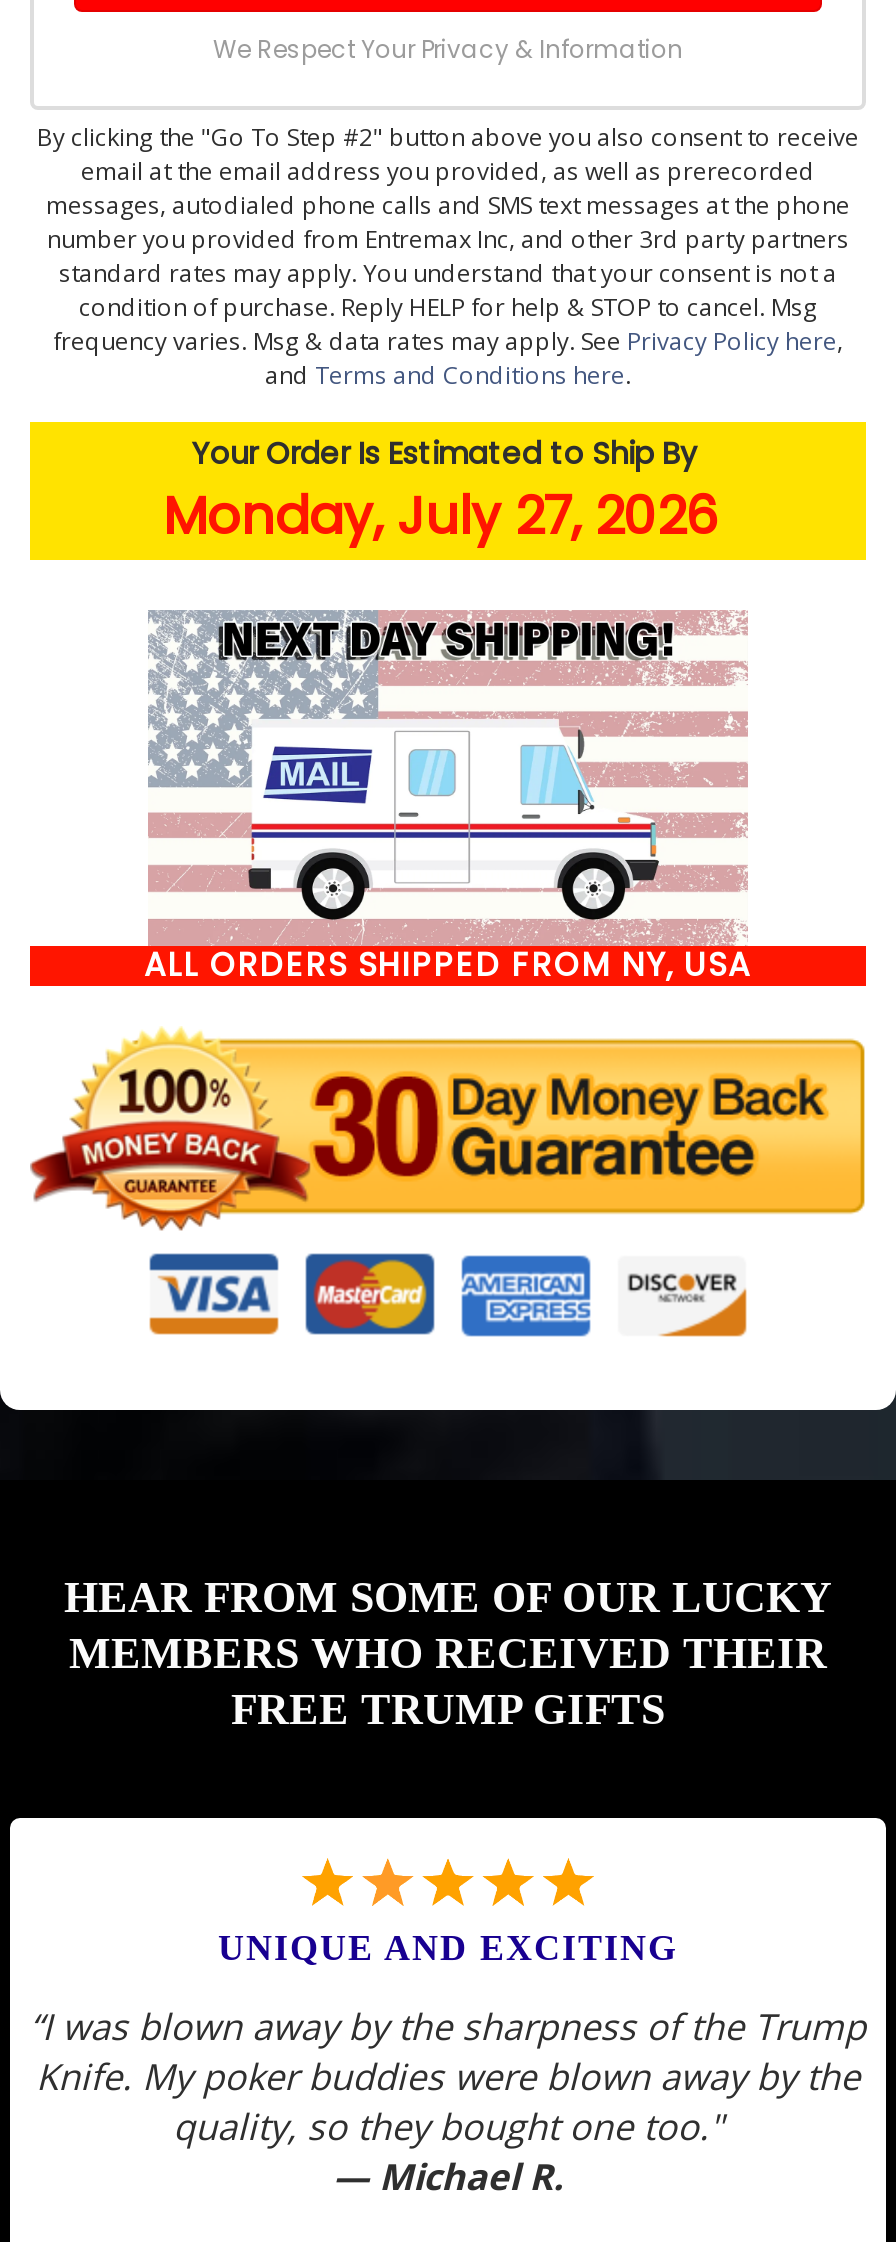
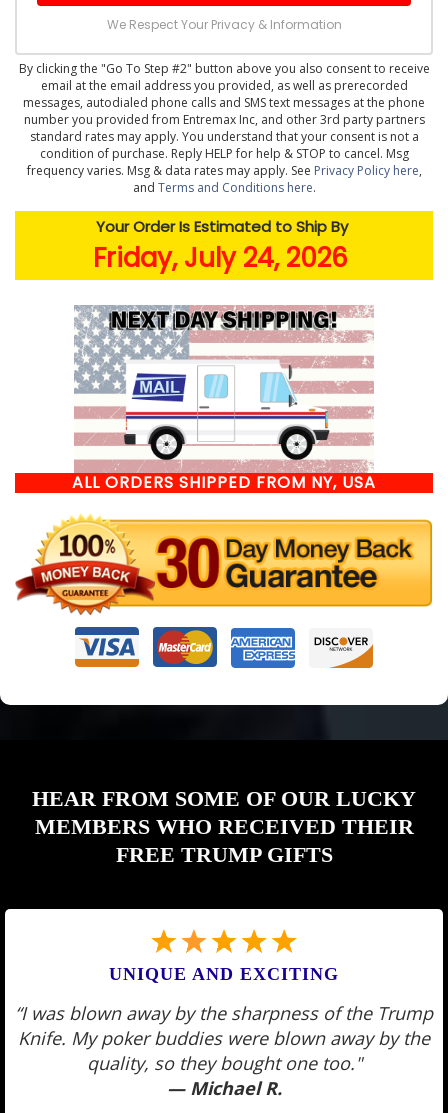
[163,479,733,551] Monday, July 27, 2026 -> [93,239,355,275] Friday, July 24, 2026

